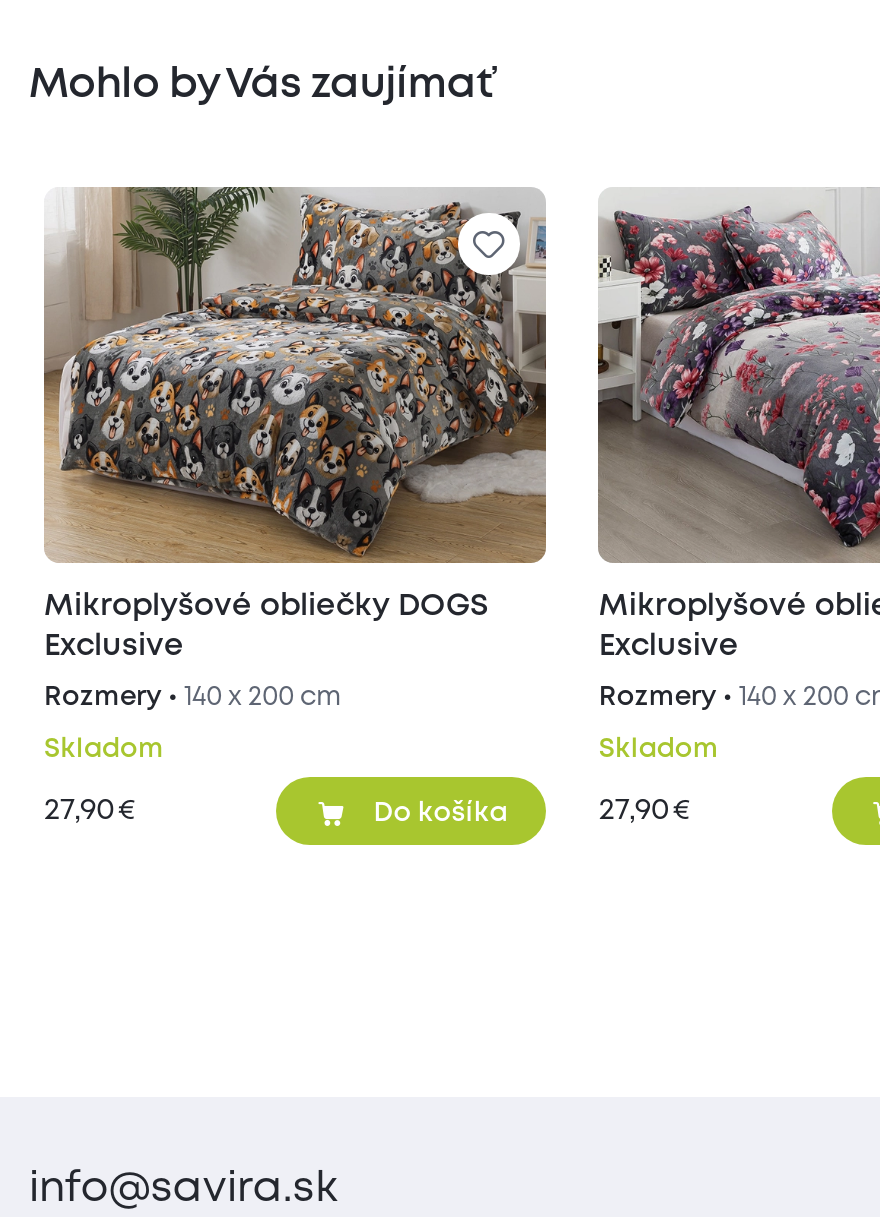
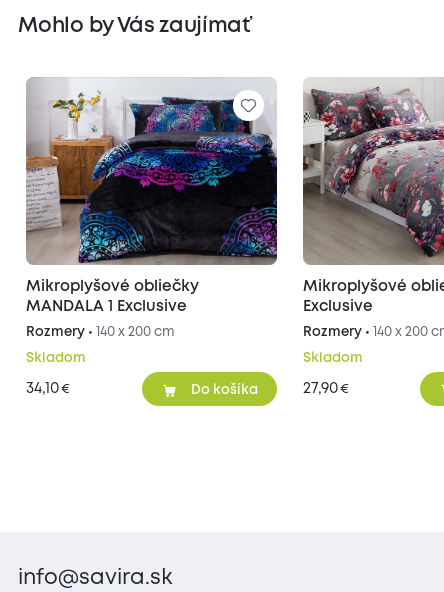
[44,185,548,661] [image] | Mikroplyšové obliečky DOGS | Exclusive -> [26,77,278,314] [image] | Mikroplyšové obliečky | MANDALA 1 Exclusive
[44,796,136,824] 27,90 € -> [26,382,70,396] 34,10 €

